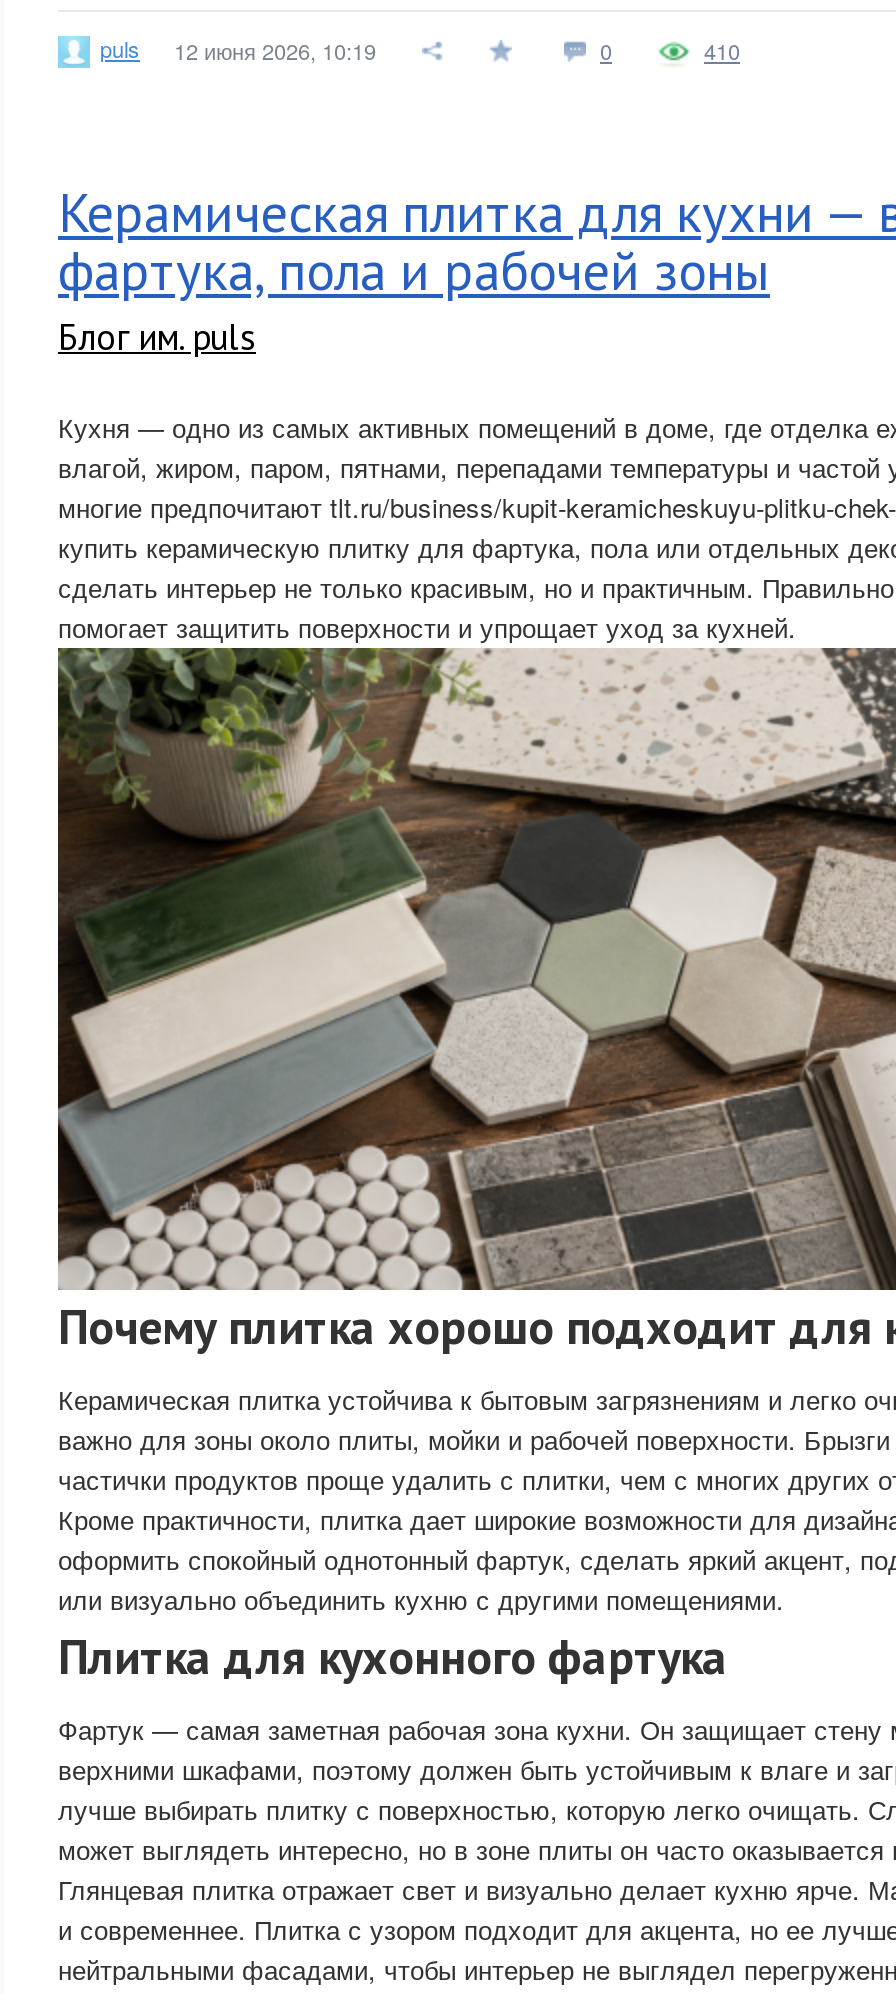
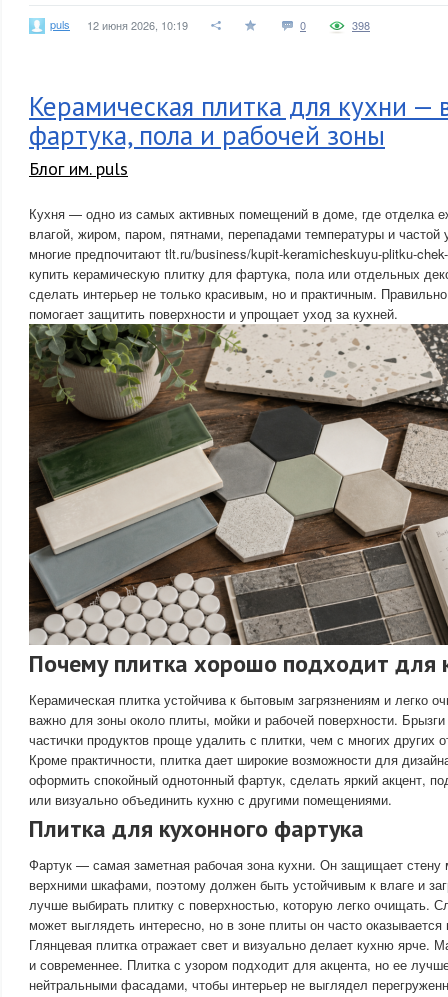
[704,34,740,66] 410 -> [352,17,370,33] 398

